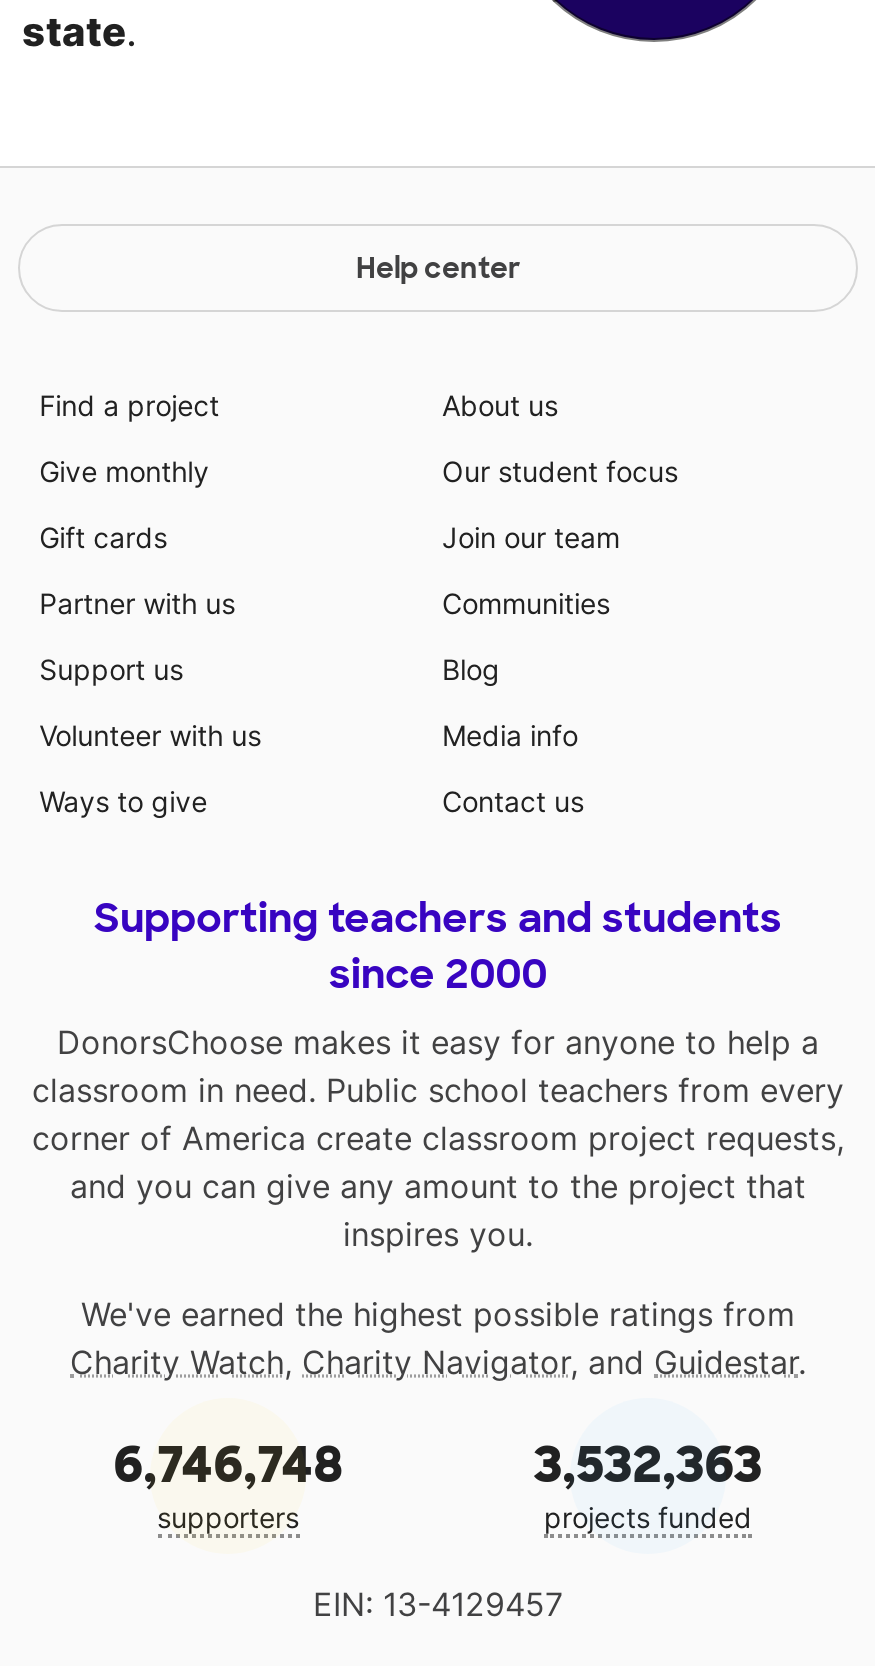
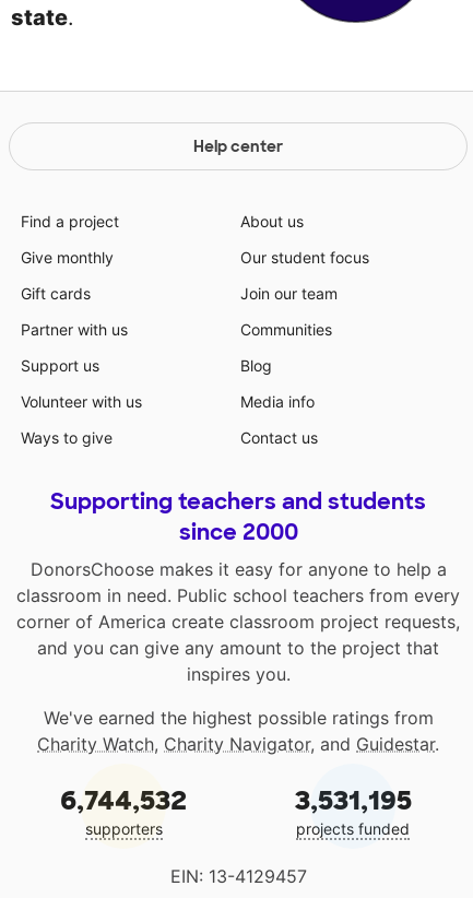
[113,1435,343,1497] 6,746,748 -> [60,784,187,818] 6,744,532
[534,1435,762,1497] 3,532,363 -> [294,784,411,818] 3,531,195

